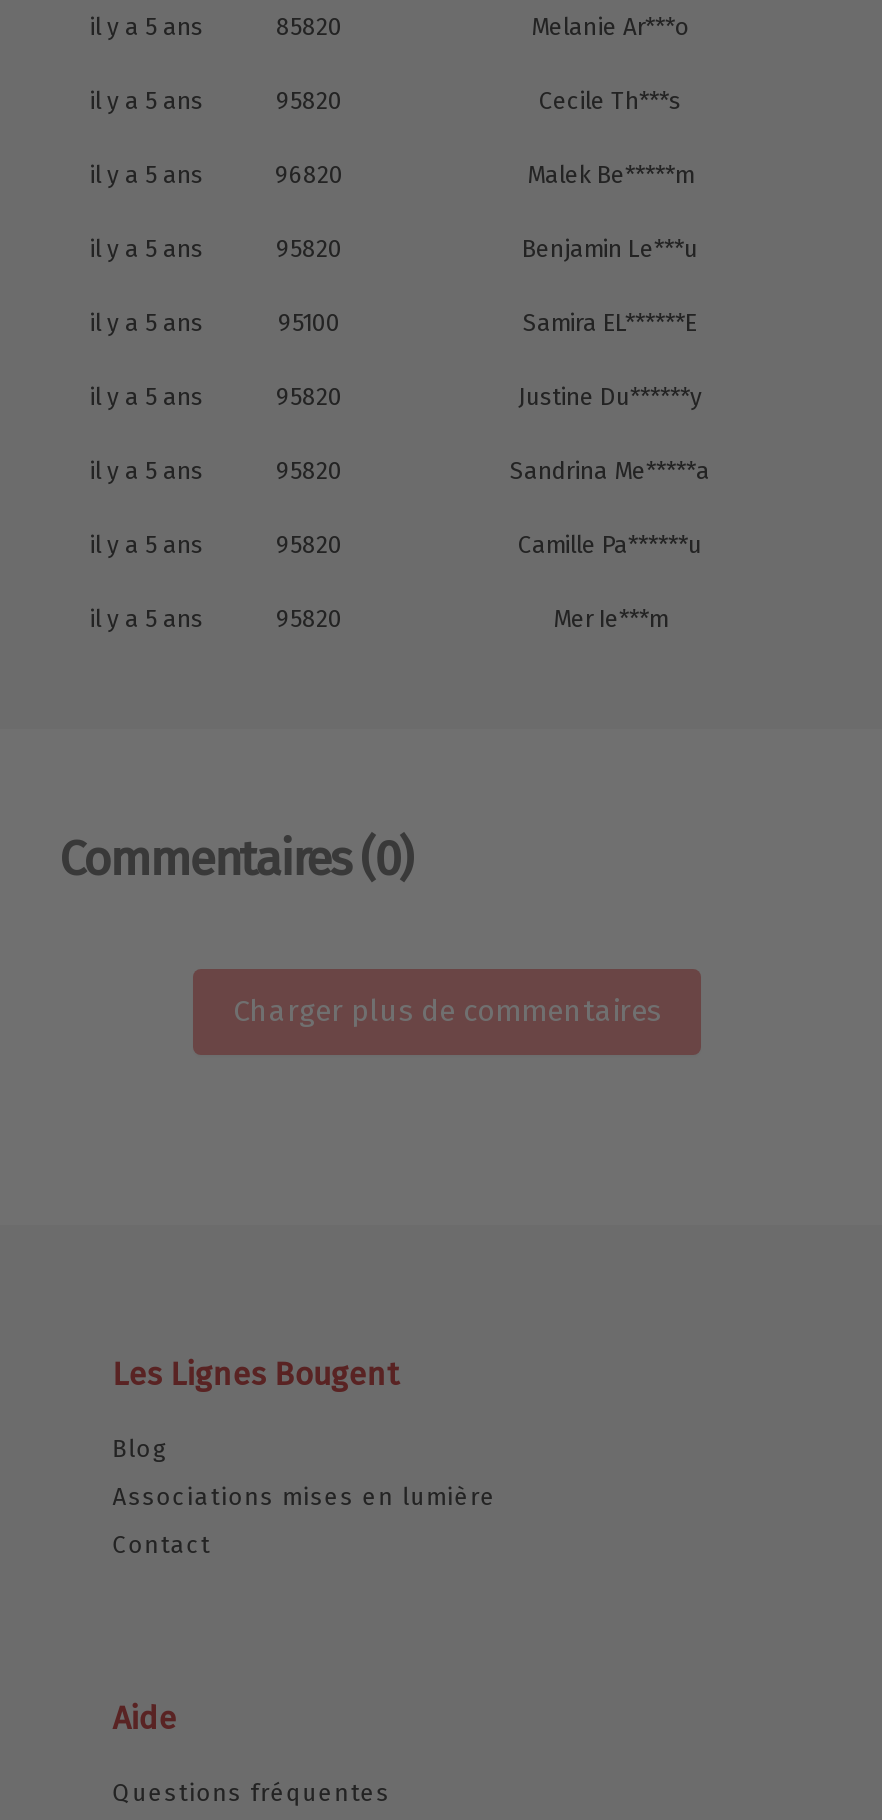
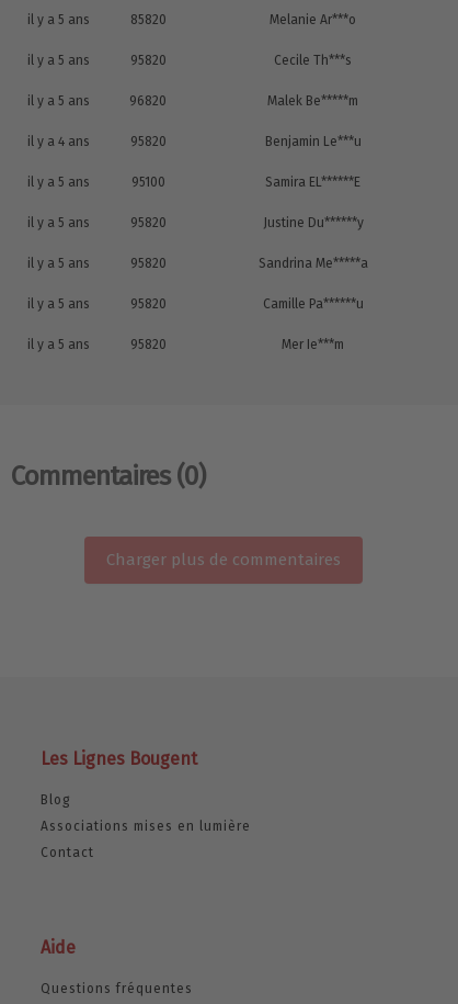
[89,234,203,262] il y a 5 ans -> [27,134,90,149] il y a 4 ans

